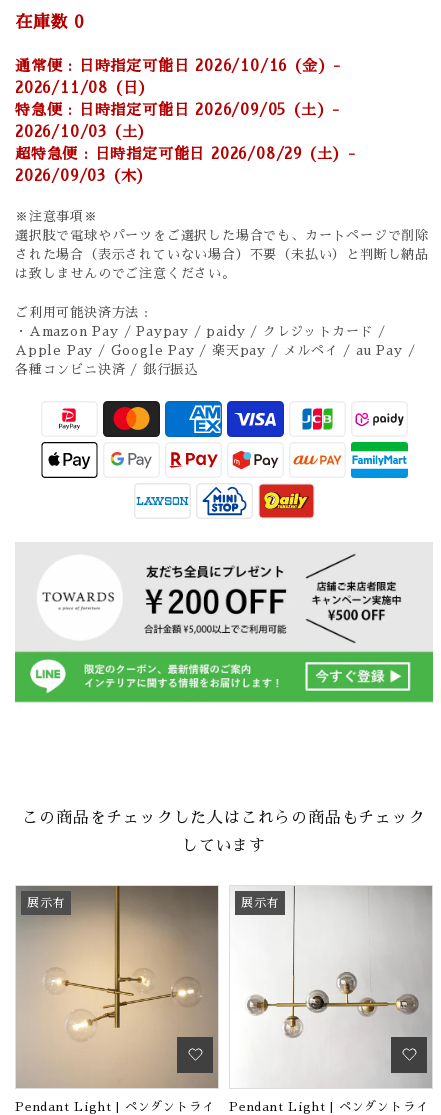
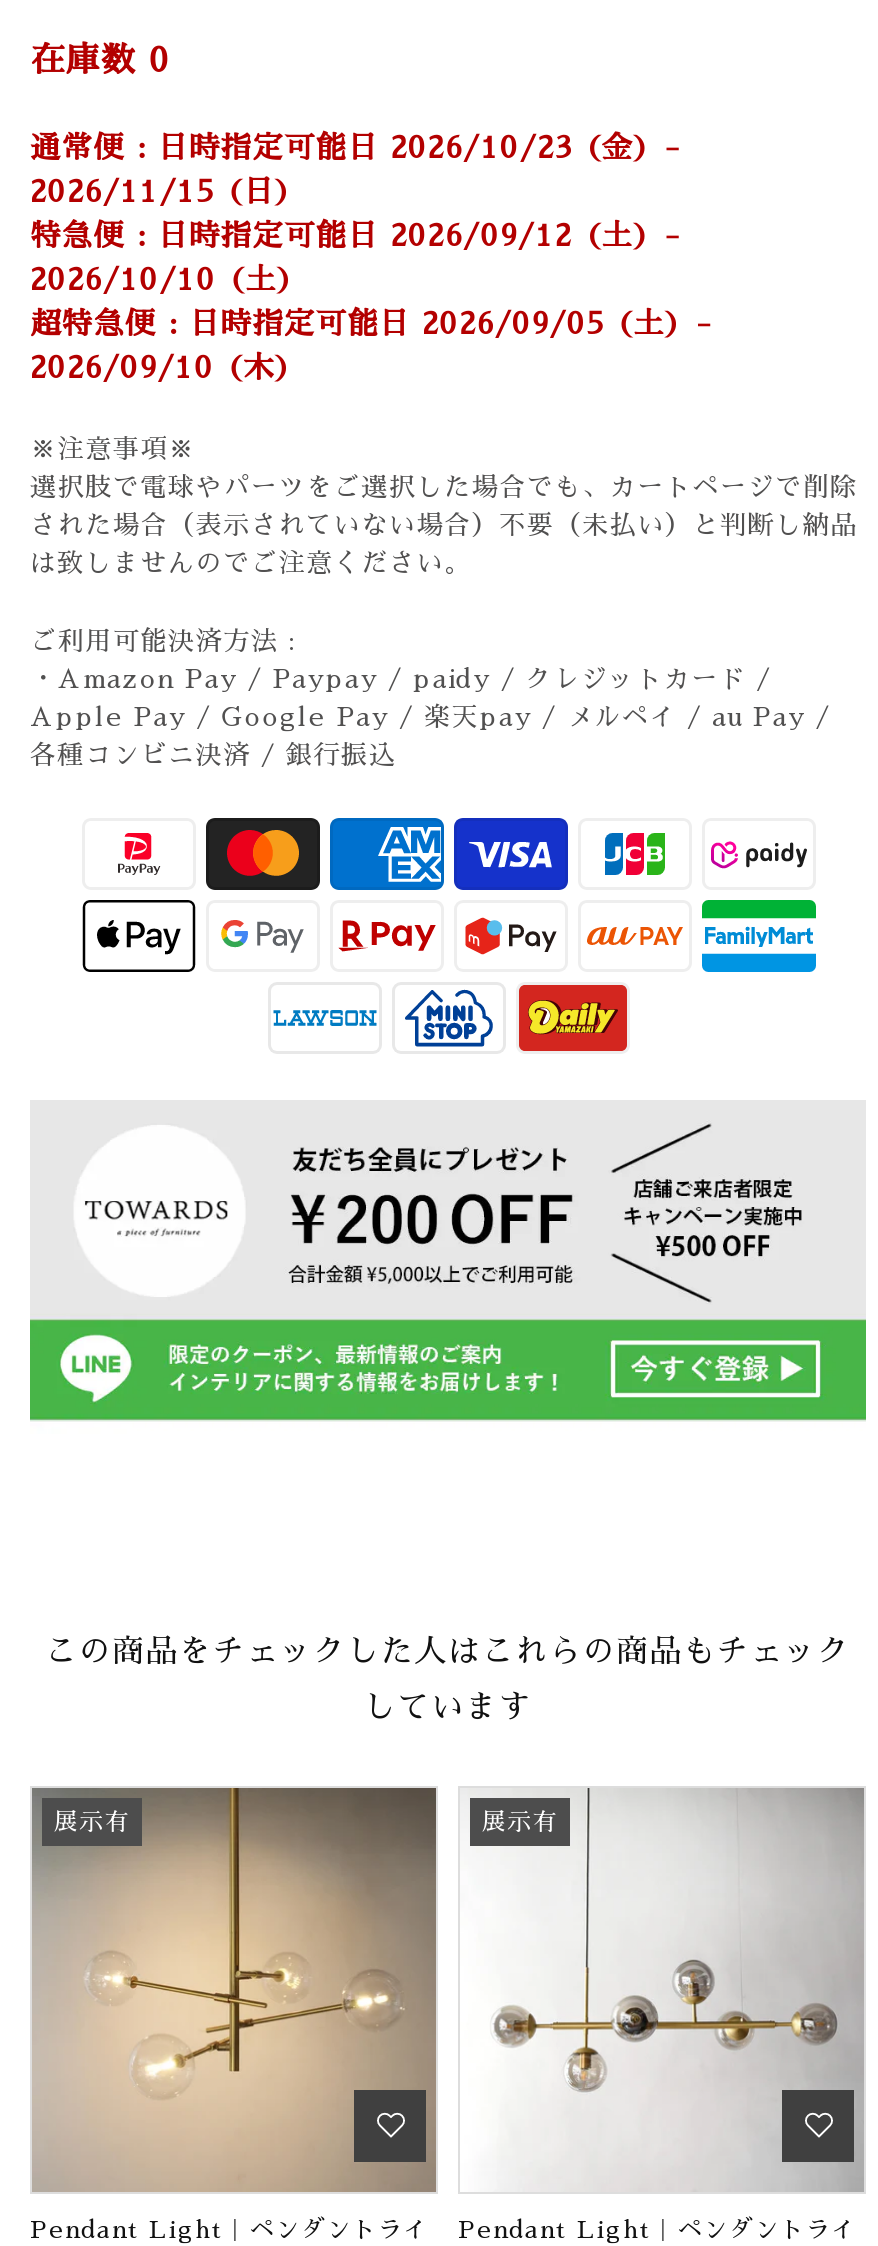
[15,58,341,73] 通常便 : 日時指定可能日 2026/10/16 (金) - -> [30,131,680,161] 通常便 : 日時指定可能日 2026/10/23 (金) -
[15,80,148,95] 2026/11/08 (日) -> [30,175,294,205] 2026/11/15 (日)
[15,102,340,117] 特急便 : 日時指定可能日 2026/09/05 (土) - -> [30,219,680,249] 特急便 : 日時指定可能日 2026/09/12 (土) -
[15,124,147,139] 2026/10/03 (土) -> [30,263,296,293] 2026/10/10 (土)
[15,146,356,161] 超特急便 : 日時指定可能日 2026/08/29 (土) - -> [30,307,712,337] 超特急便 : 日時指定可能日 2026/09/05 (土) -
[15,168,146,183] 2026/09/03 (木) -> [30,351,294,381] 2026/09/10 (木)

